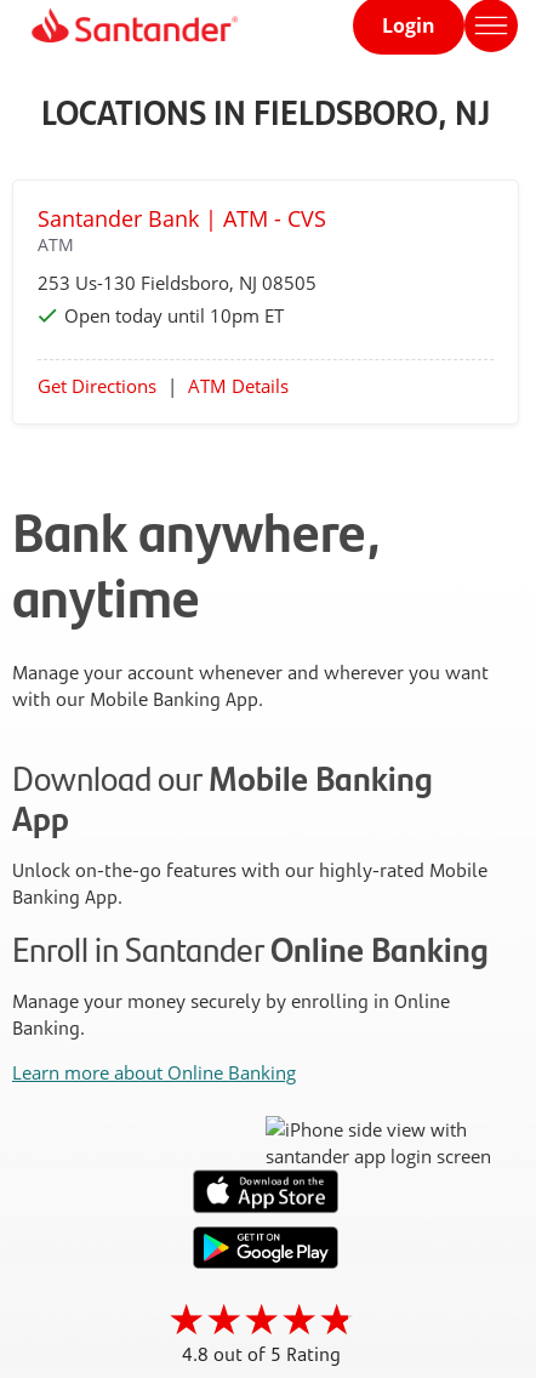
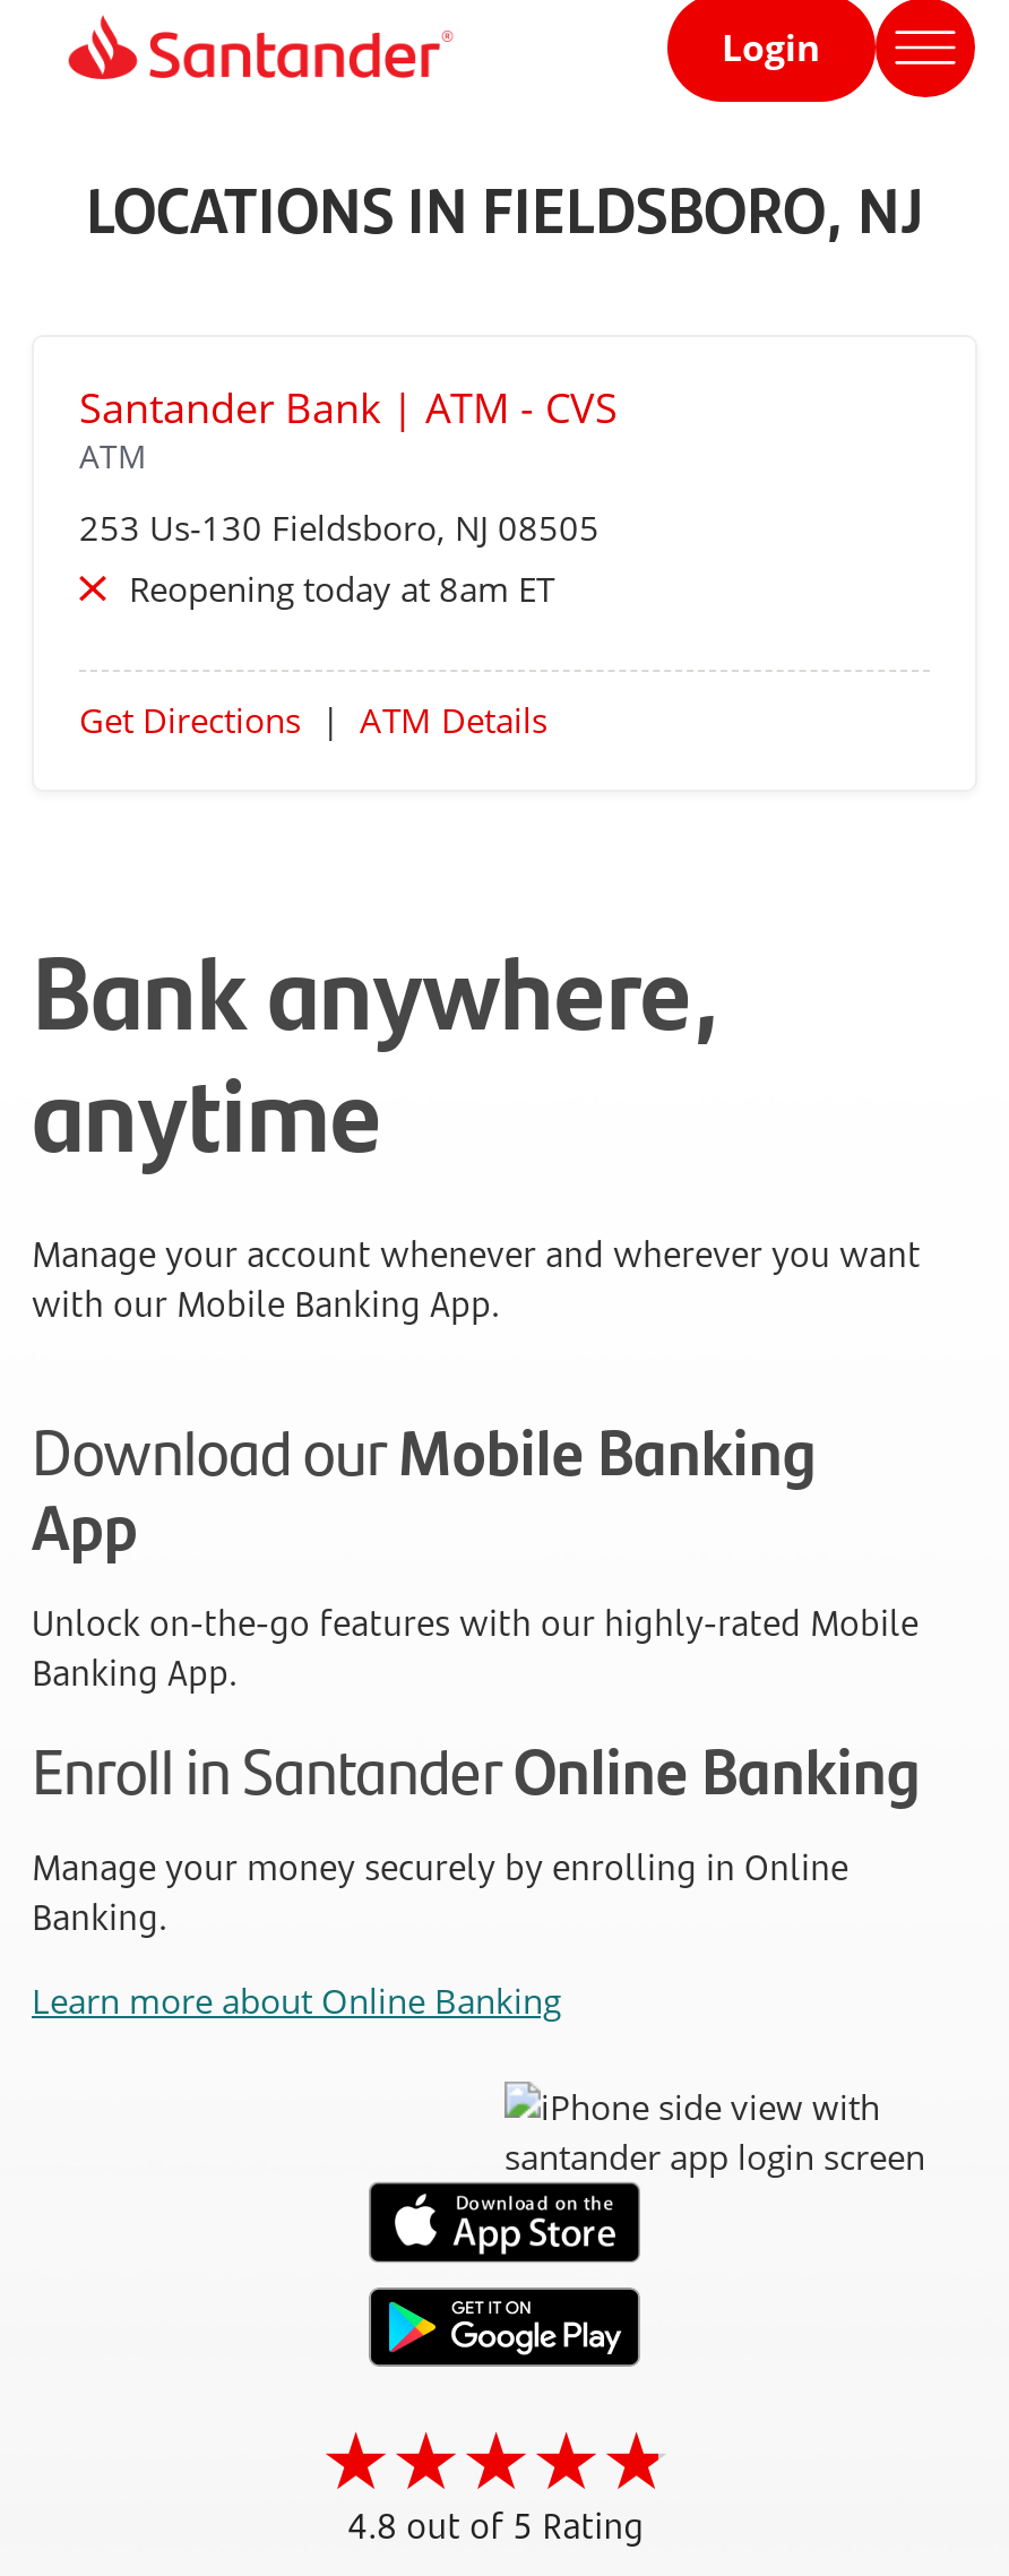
[64,303,284,328] Open today until 10pm ET -> [129,566,554,611] Reopening today at 8am ET

